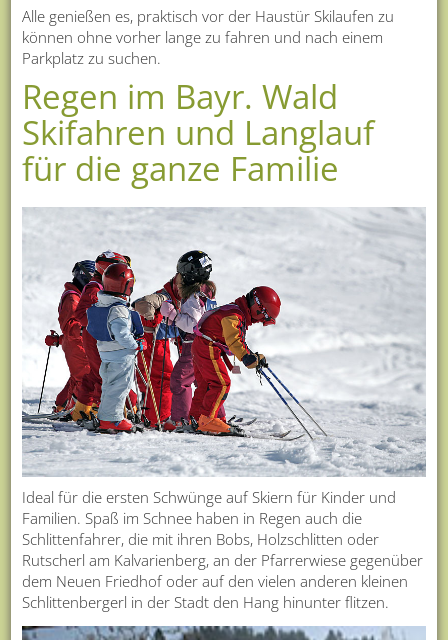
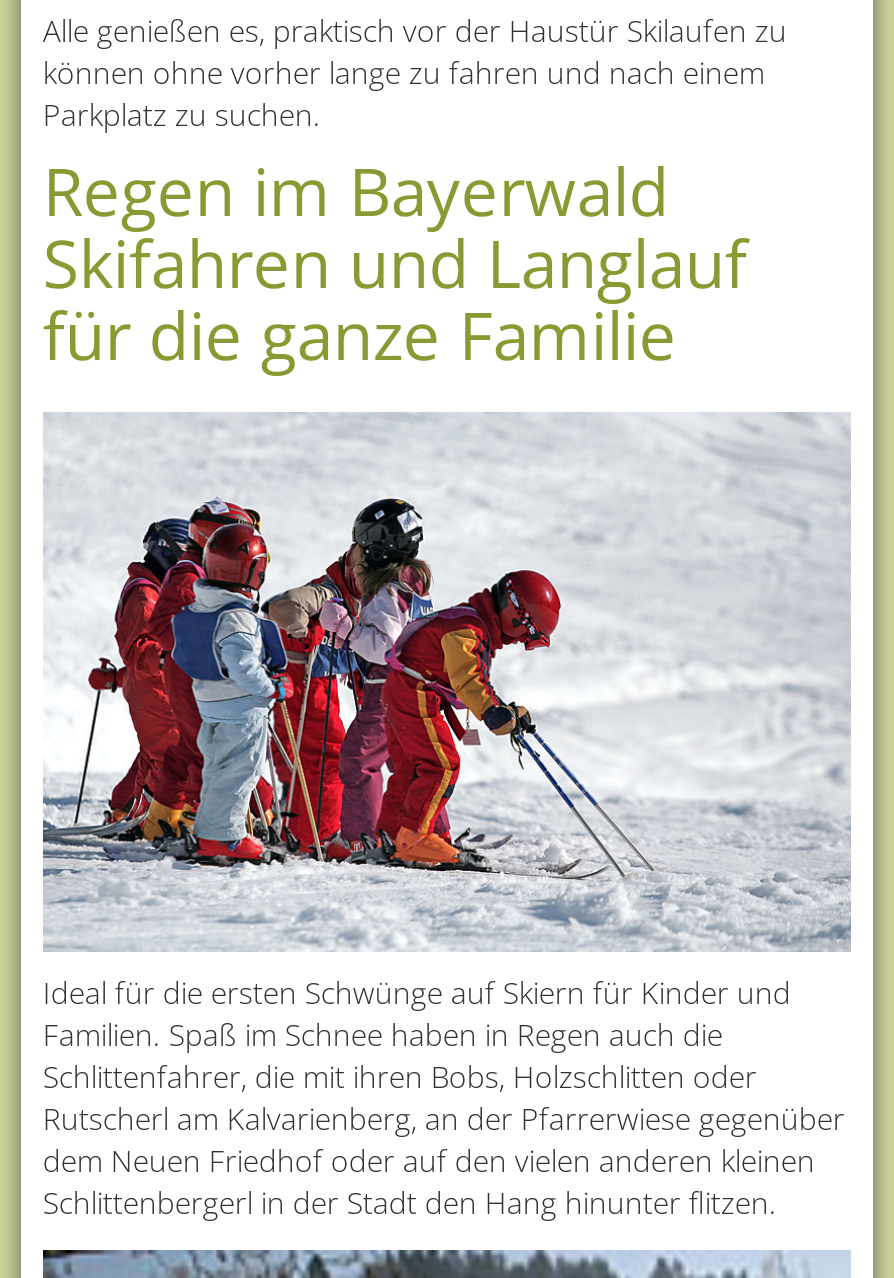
[22,74,338,119] Regen im Bayr. Wald -> [43,147,669,237] Regen im Bayerwald

